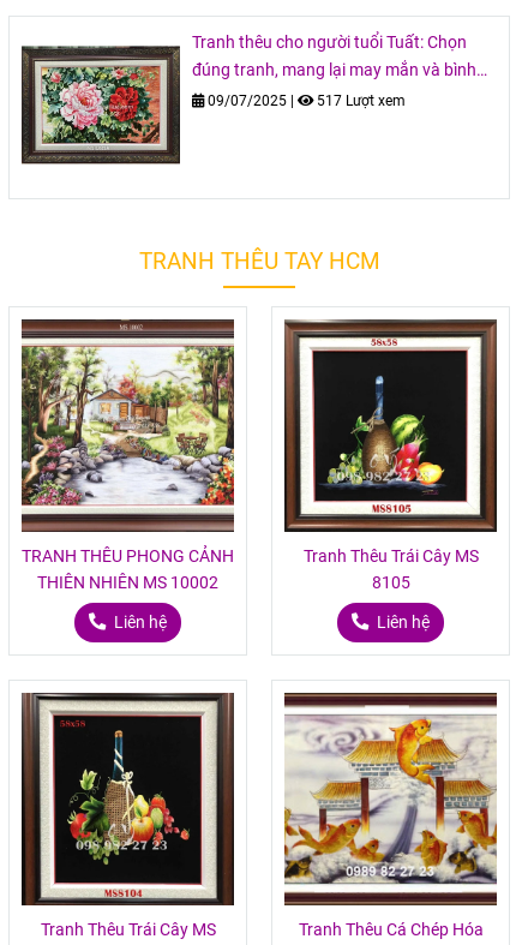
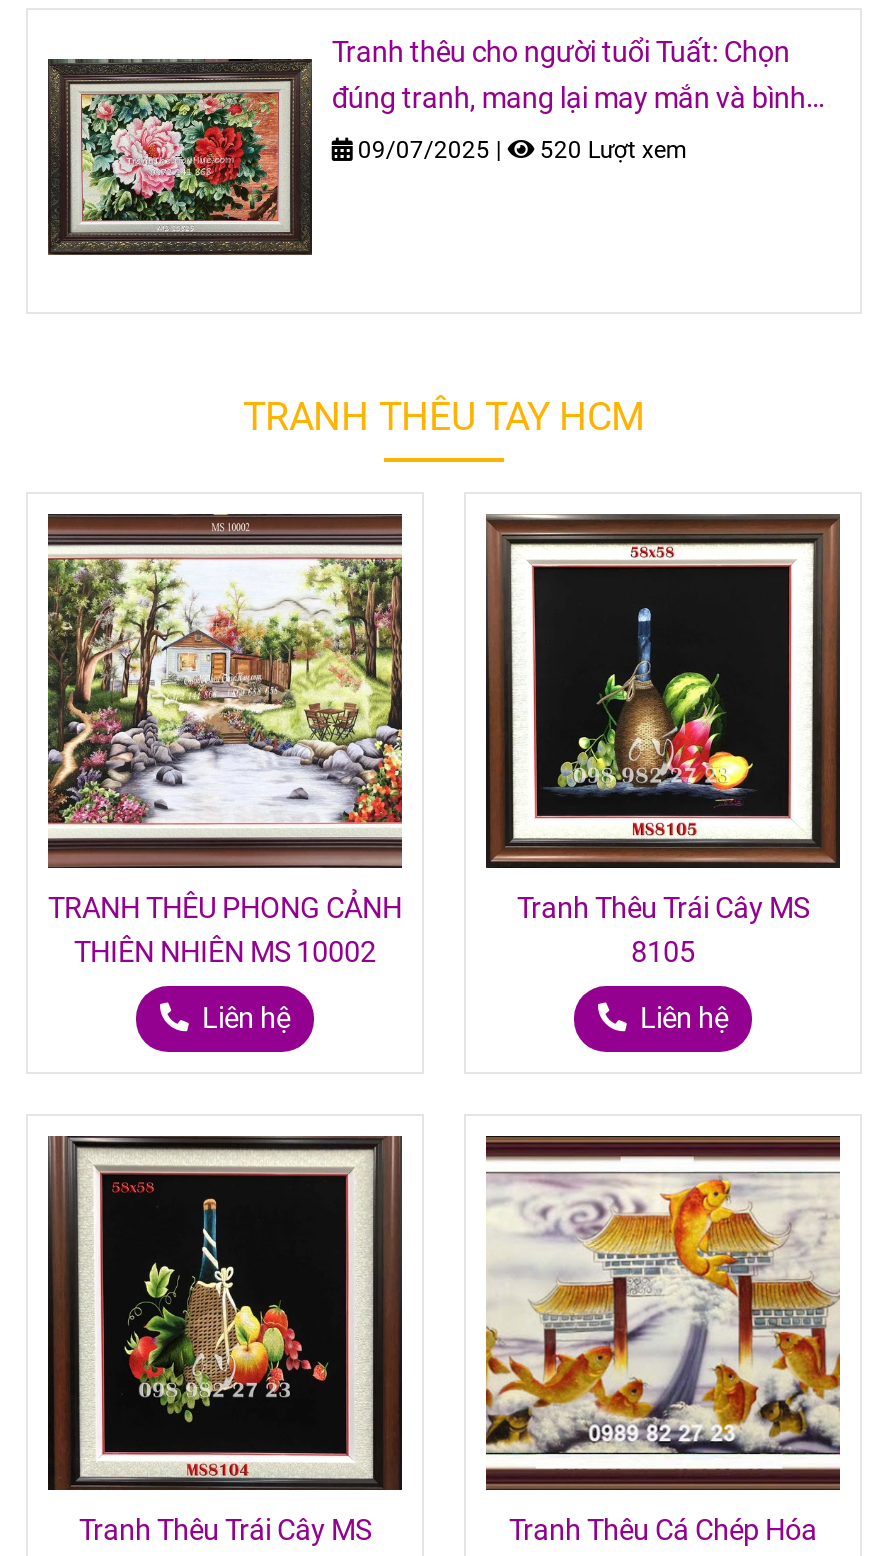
[313,92,405,109] 517 Lượt xem -> [534,135,688,163] 520 Lượt xem

